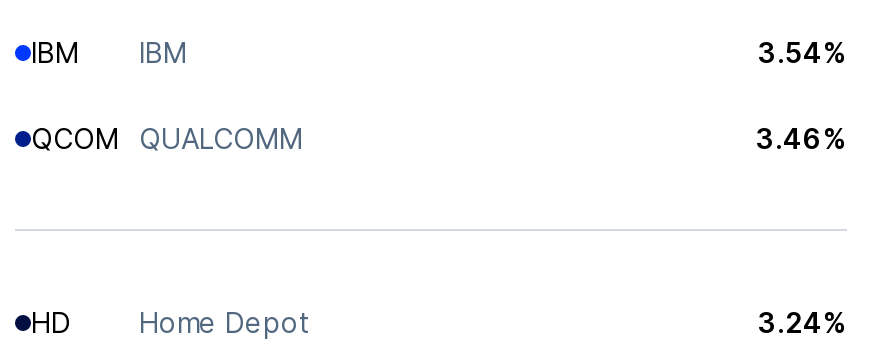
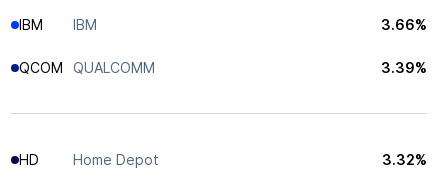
[757,35,847,69] 3.54% -> [381,16,427,33] 3.66%
[755,121,847,155] 3.46% -> [381,59,427,76] 3.39%
[757,305,847,339] 3.24% -> [382,151,427,168] 3.32%

